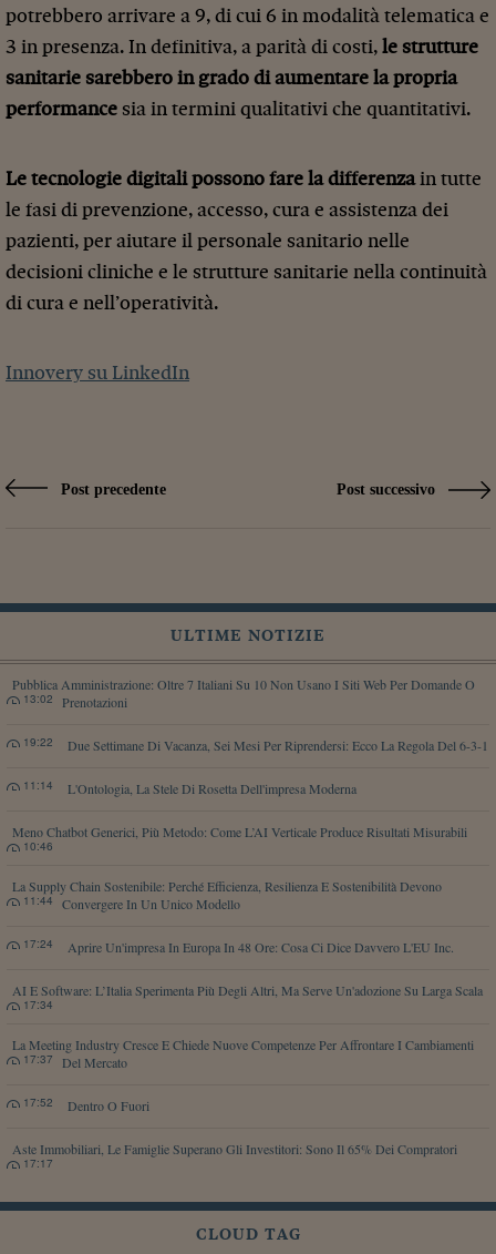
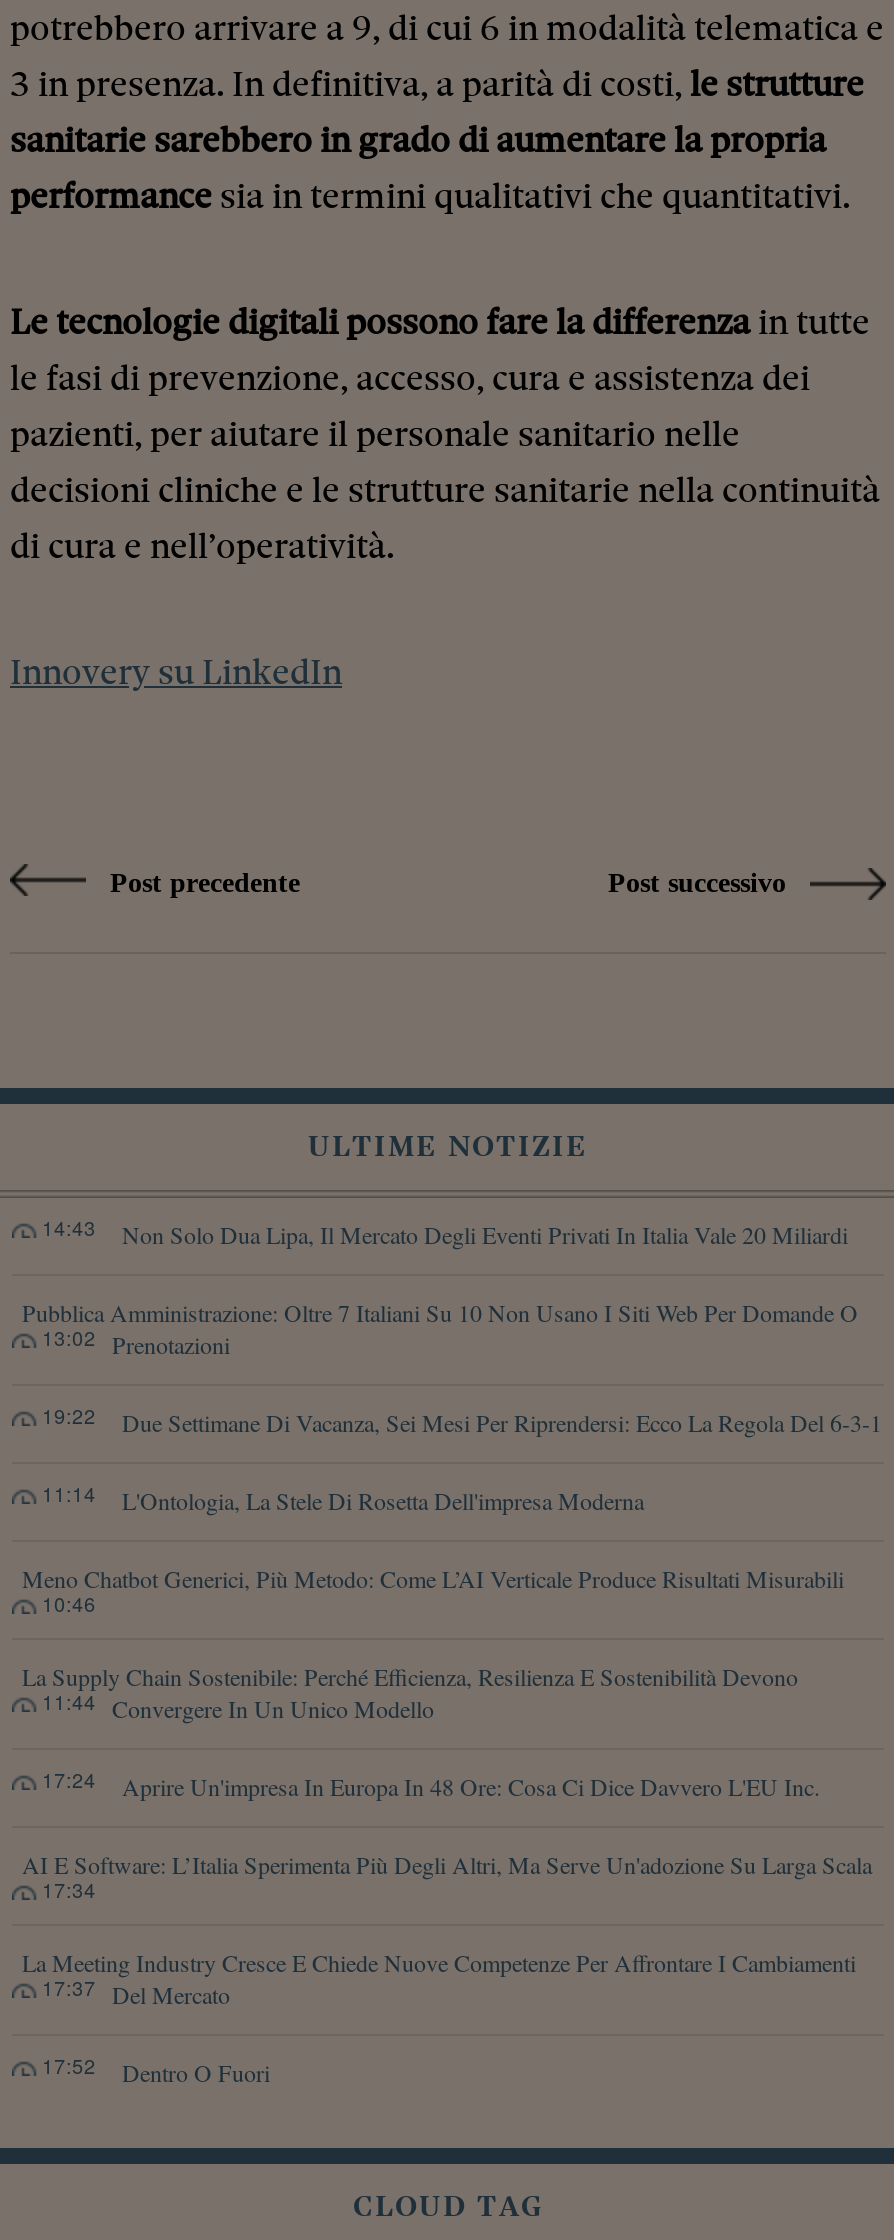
none -> [42,1214,848,1250] Non Solo Dua Lipa, Il Mercato Degli Eventi Privati In Italia Vale 20 Miliardi | 14:43
moved [12,675,488,1114] -> [22,1296,882,2088]: Pubblica Amministrazione: Oltre 7 Italiani Su 10 Non Usano I Siti Web Per Domande O | Prenotazioni | 13:02 | ... | Dentro O Fuori | 17:52
[12,1140,457,1171] Aste Immobiliari, Le Famiglie Superano Gli Investitori: Sono Il 65% Dei Compratori | 17:17 -> none

